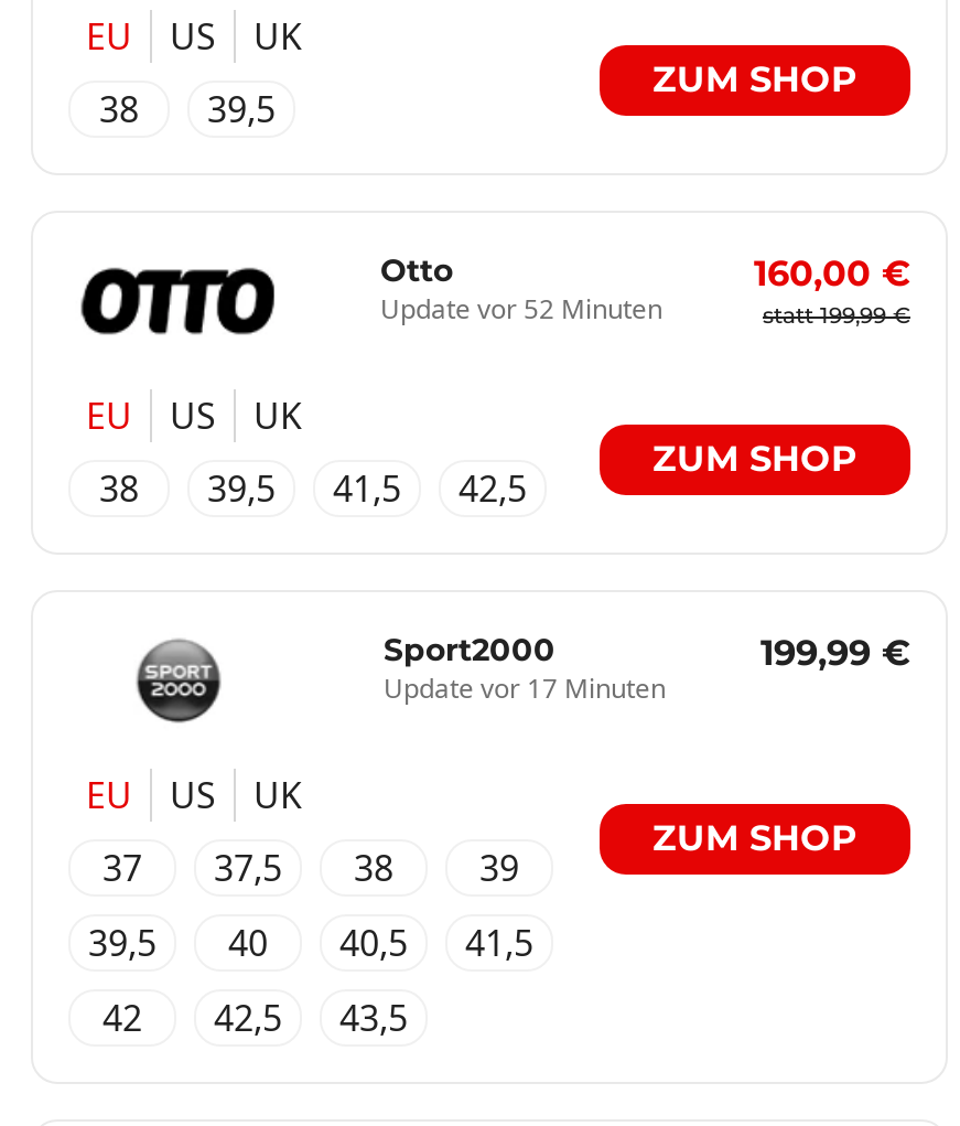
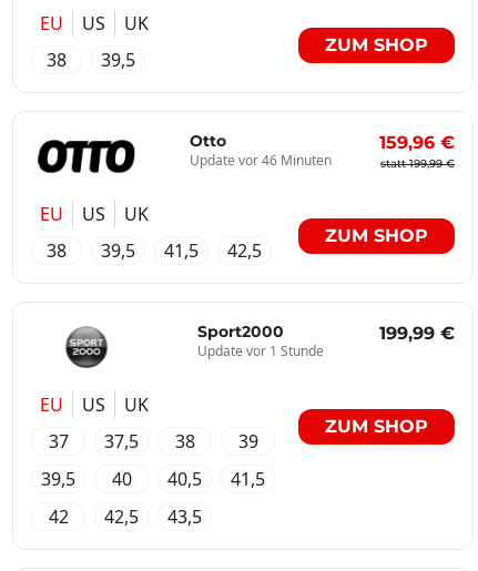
[754,253,910,295] 160,00 € -> [379,132,455,153] 159,96 €
[380,290,662,328] Update vor 52 Minuten -> [190,151,332,170] Update vor 46 Minuten
[384,670,666,707] Update vor 17 Minuten -> [197,342,324,361] Update vor 1 Stunde

